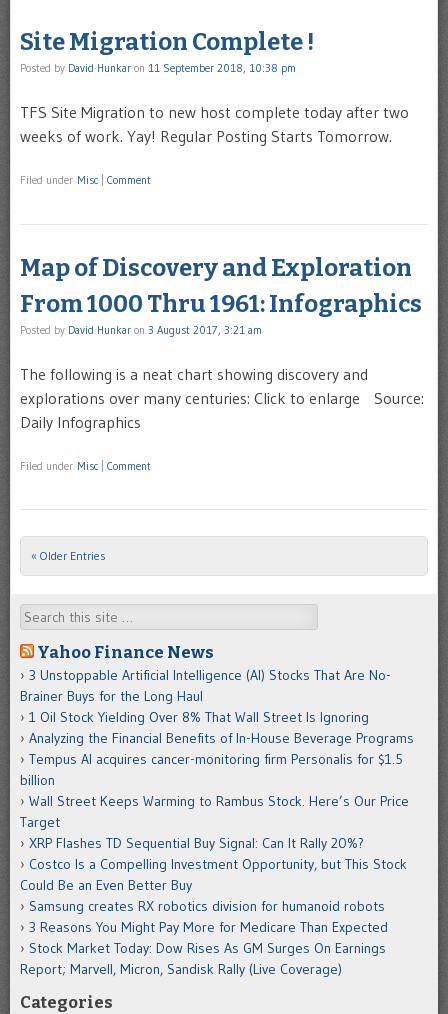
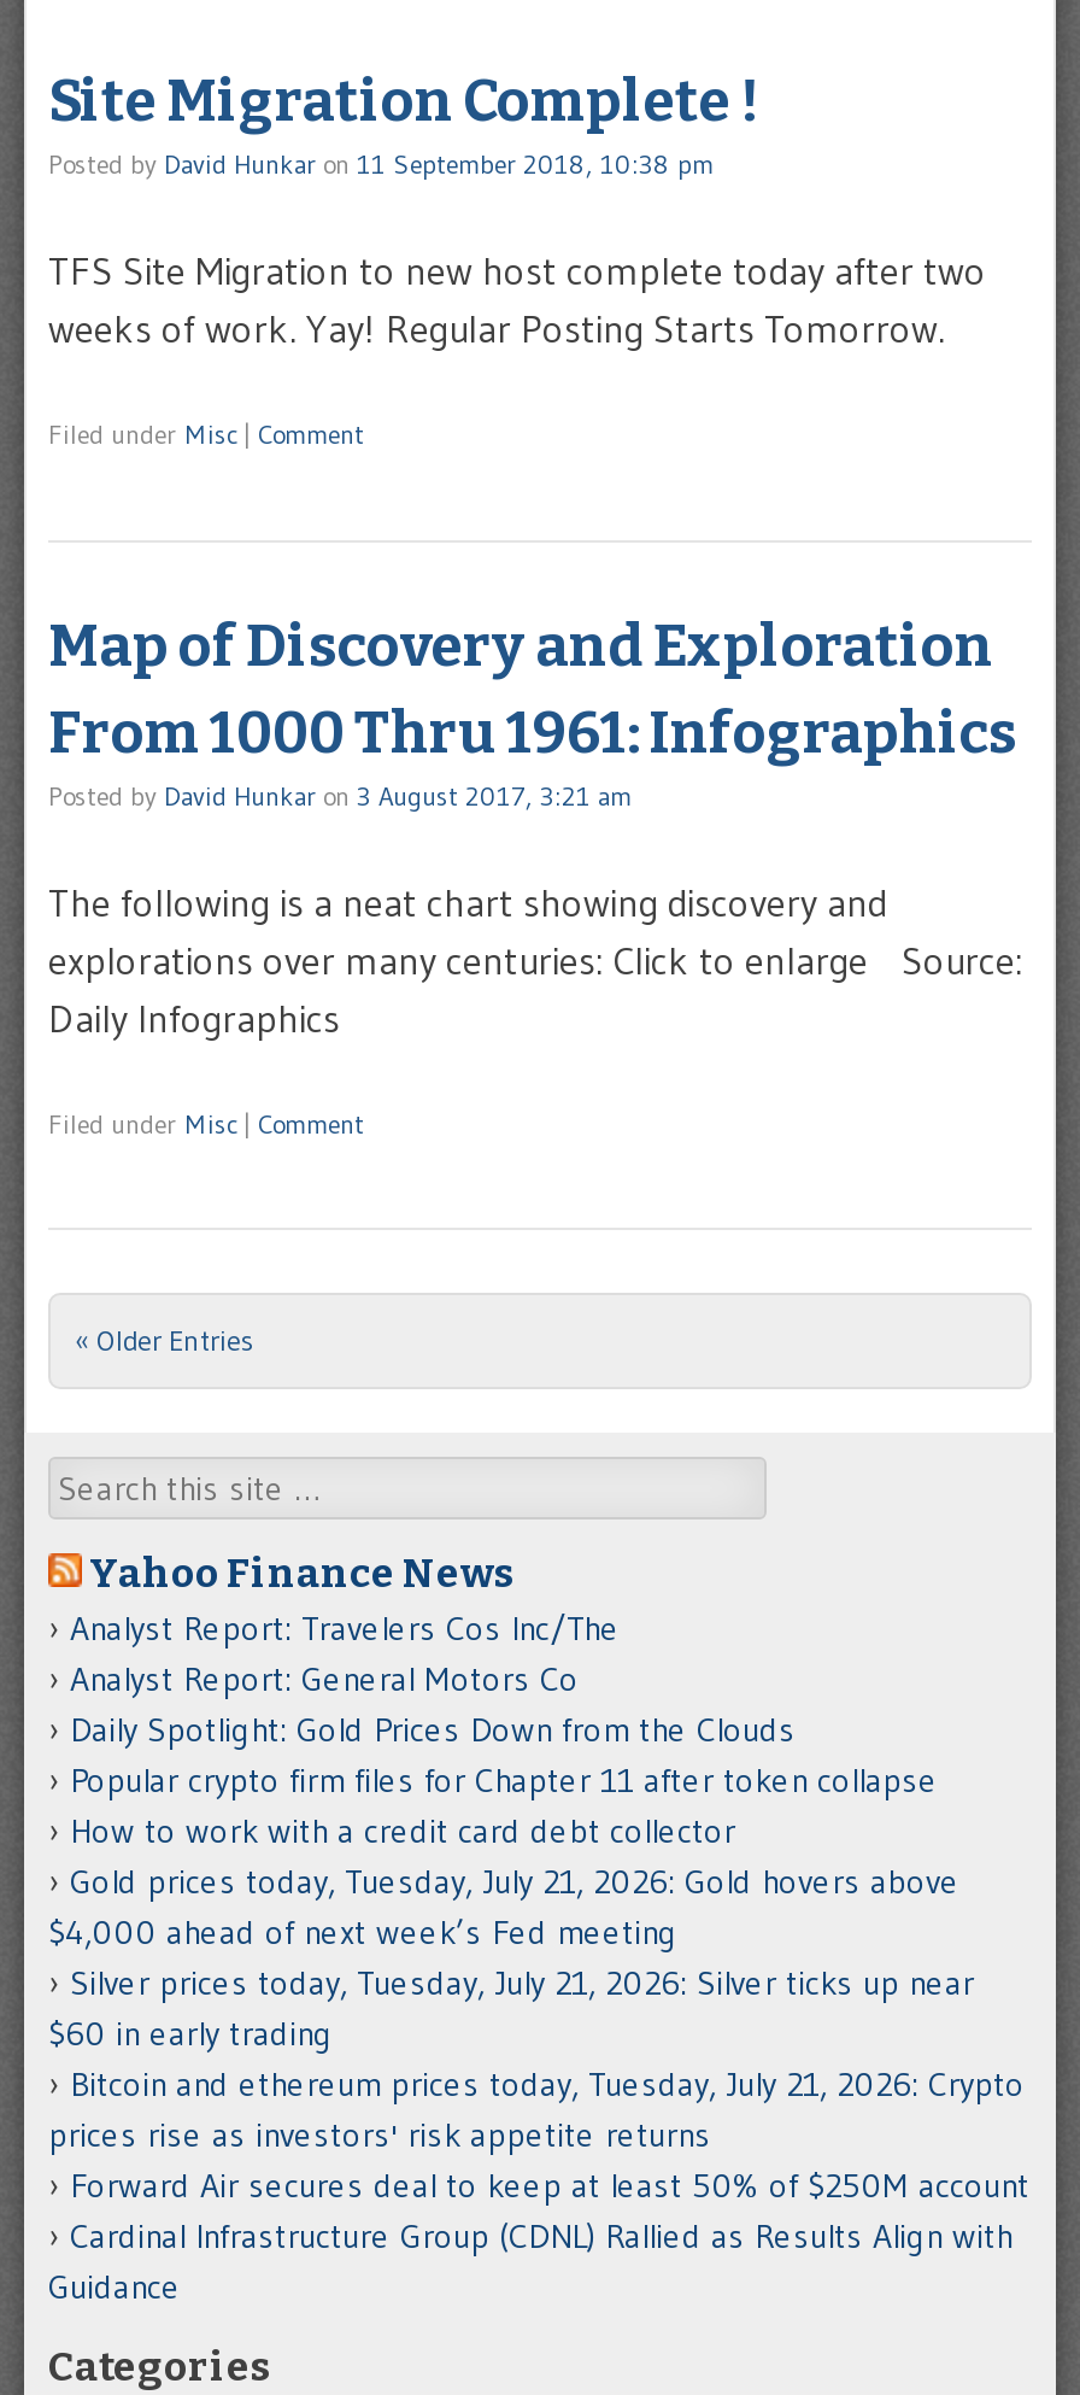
[20,666,414,978] 3 Unstoppable Artificial Intelligence (AI) Stocks That Are No- | Brainer Buys for the Long Haul | 1 Oil Stock Yielding Over 8% That Wall Street Is Ignoring | Analyzing the Financial Benefits of In-House Beverage Programs | Tempus AI acquires cancer-monitoring firm Personalis for $1.5 | billion | Wall Street Keeps Warming to Rambus Stock. Here’s Our Price | Target | XRP Flashes TD Sequential Buy Signal: Can It Rally 20%? | Costco Is a Compelling Investment Opportunity, but This Stock | Could Be an Even Better Buy | Samsung creates RX robotics division for humanoid robots | 3 Reasons You Might Pay More for Medicare Than Expected | Stock Market Today: Dow Rises As GM Surges On Earnings | Report; Marvell, Micron, Sandisk Rally (Live Coverage) -> [48,1606,1029,2308] Analyst Report: Travelers Cos Inc/The | Analyst Report: General Motors Co | Daily Spotlight: Gold Prices Down from the Clouds | Popular crypto firm files for Chapter 11 after token collapse | How to work with a credit card debt collector | Gold prices today, Tuesday, July 21, 2026: Gold hovers above | $4,000 ahead of next week’s Fed meeting | Silver prices today, Tuesday, July 21, 2026: Silver ticks up near | $60 in early trading | Bitcoin and ethereum prices today, Tuesday, July 21, 2026: Crypto | prices rise as investors' risk appetite returns | Forward Air secures deal to keep at least 50% of $250M account | Cardinal Infrastructure Group (CDNL) Rallied as Results Align with | Guidance

